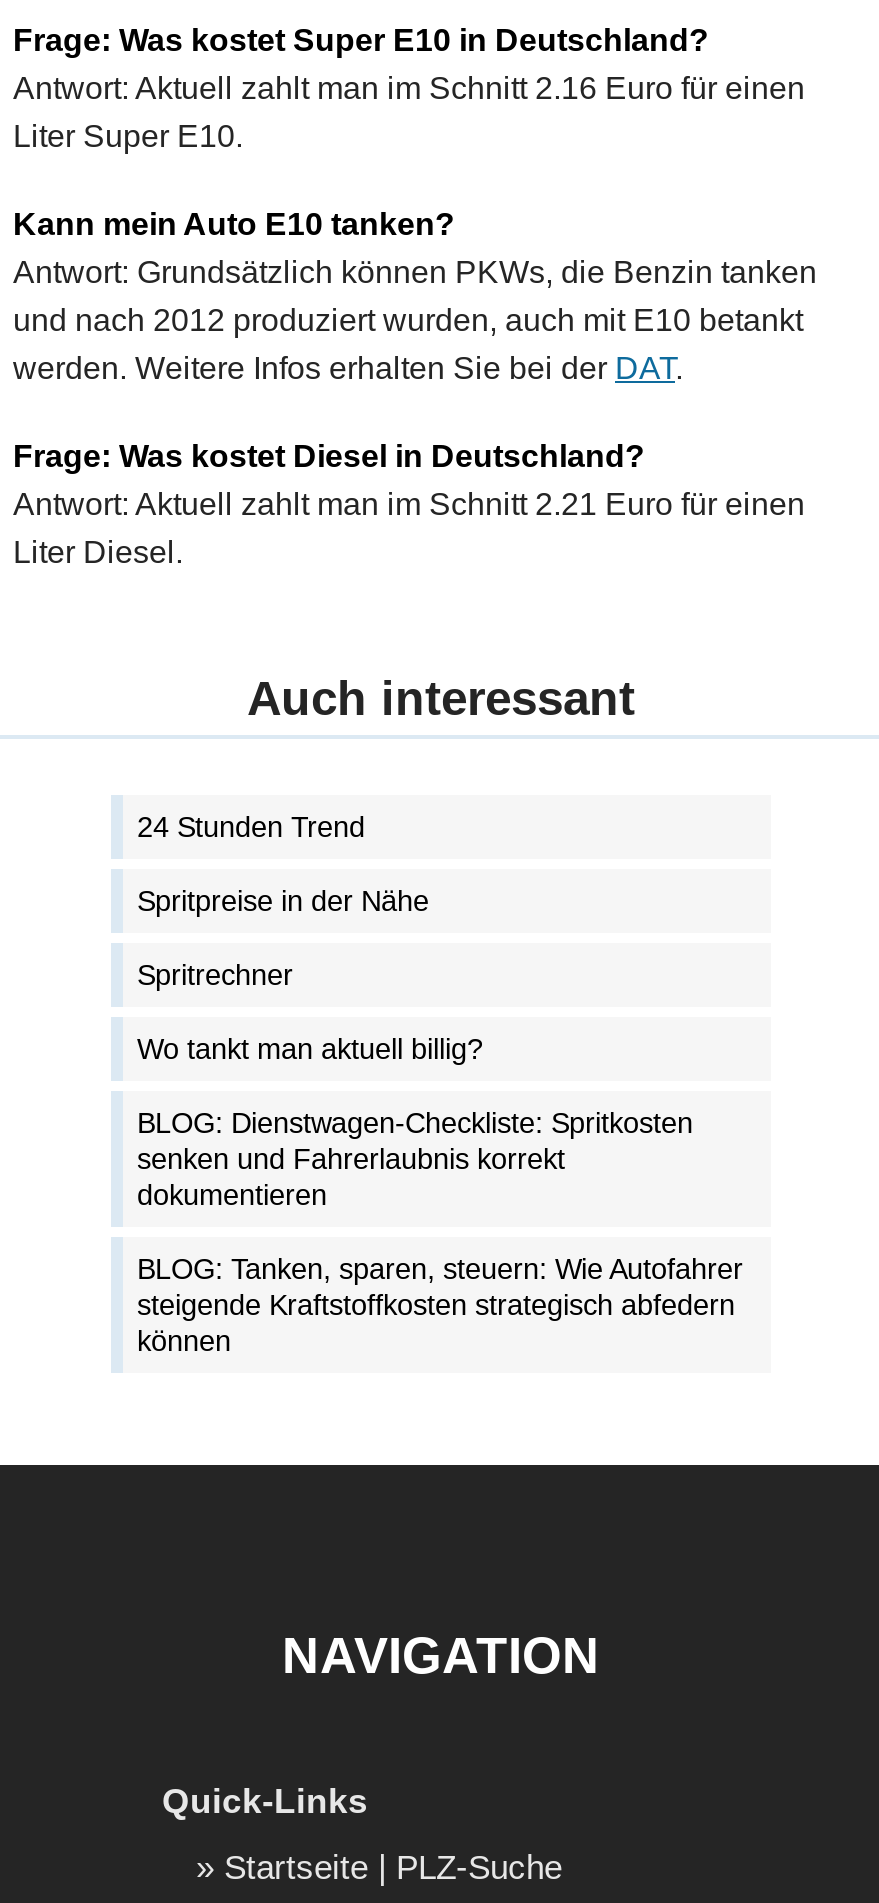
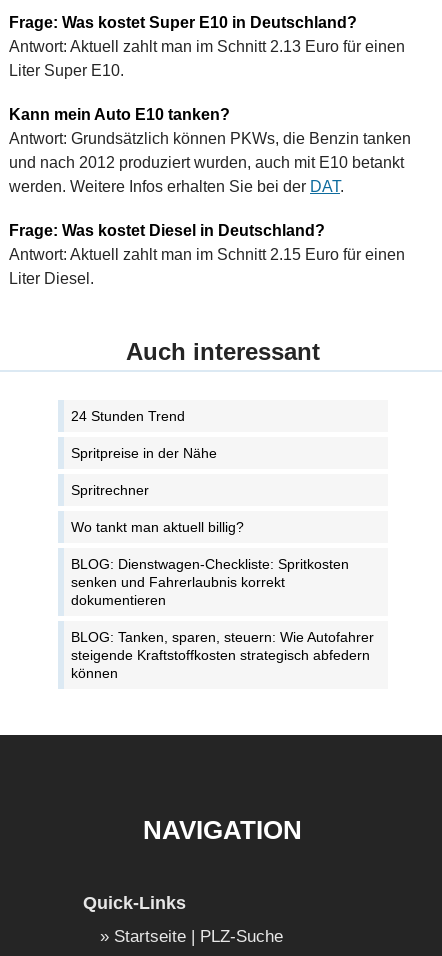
[13,71,805,105] Antwort: Aktuell zahlt man im Schnitt 2.16 Euro für einen -> [9,38,405,55] Antwort: Aktuell zahlt man im Schnitt 2.13 Euro für einen
[13,487,805,521] Antwort: Aktuell zahlt man im Schnitt 2.21 Euro für einen -> [9,246,405,263] Antwort: Aktuell zahlt man im Schnitt 2.15 Euro für einen

